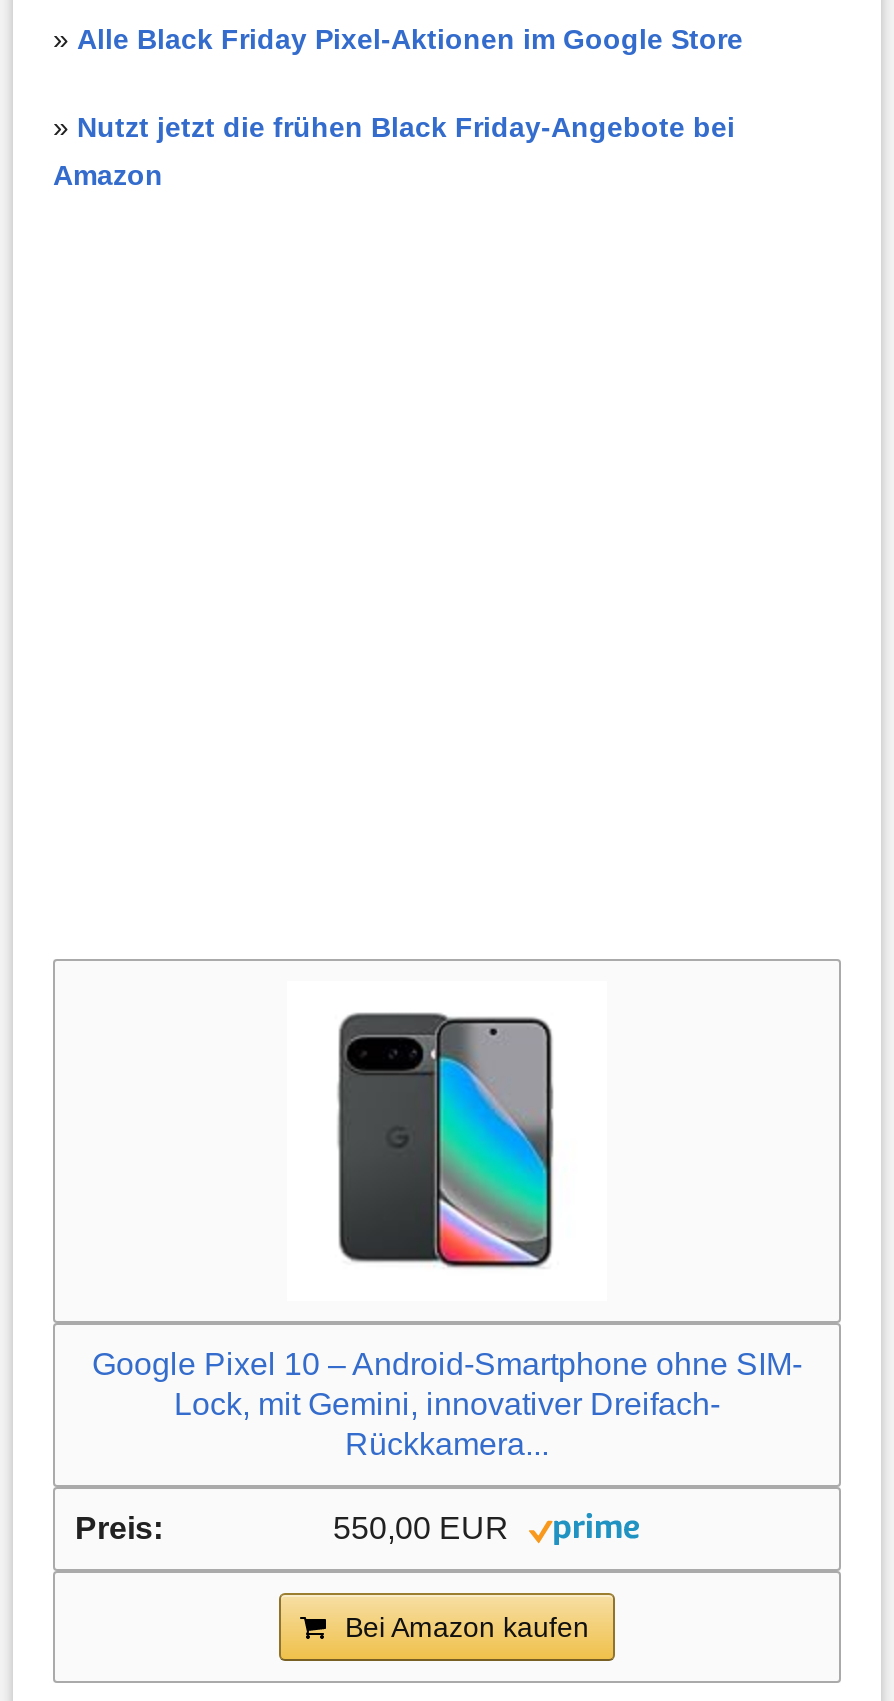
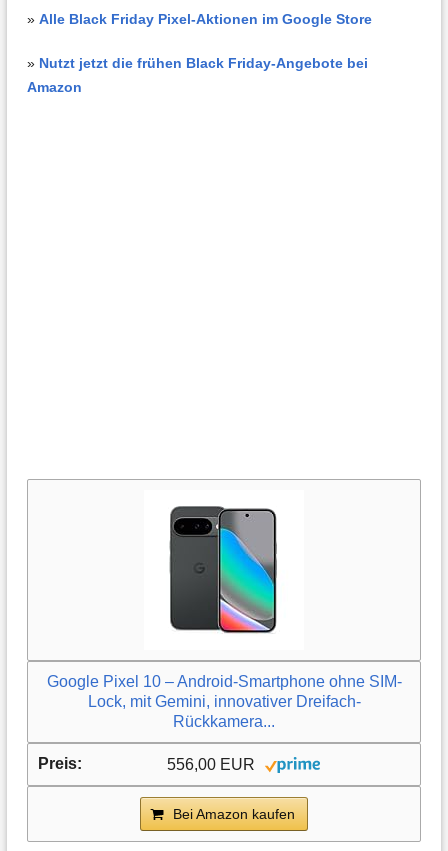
[333,1512,509,1546] 550,00 EUR -> [167,756,255,773] 556,00 EUR

